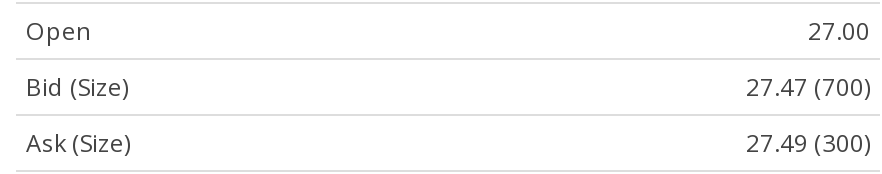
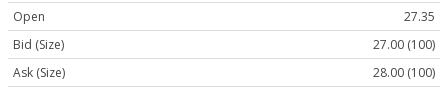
[808,15,870,49] 27.00 -> [404,8,435,25] 27.35
[746,71,870,105] 27.47 (700) -> [373,36,435,53] 27.00 (100)
[746,127,870,161] 27.49 (300) -> [373,64,435,81] 28.00 (100)

